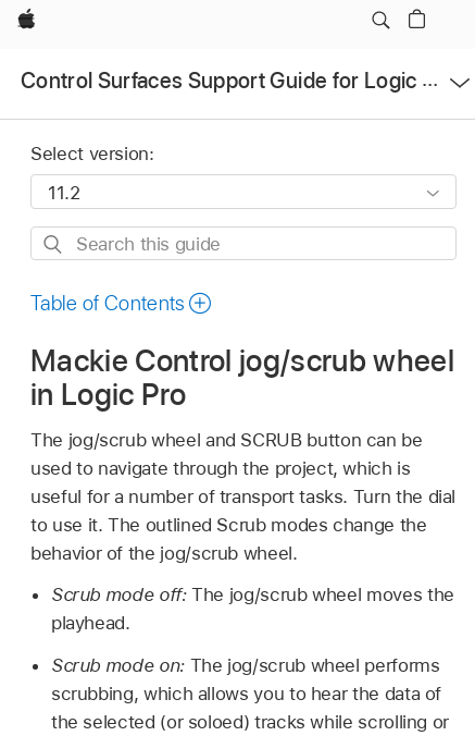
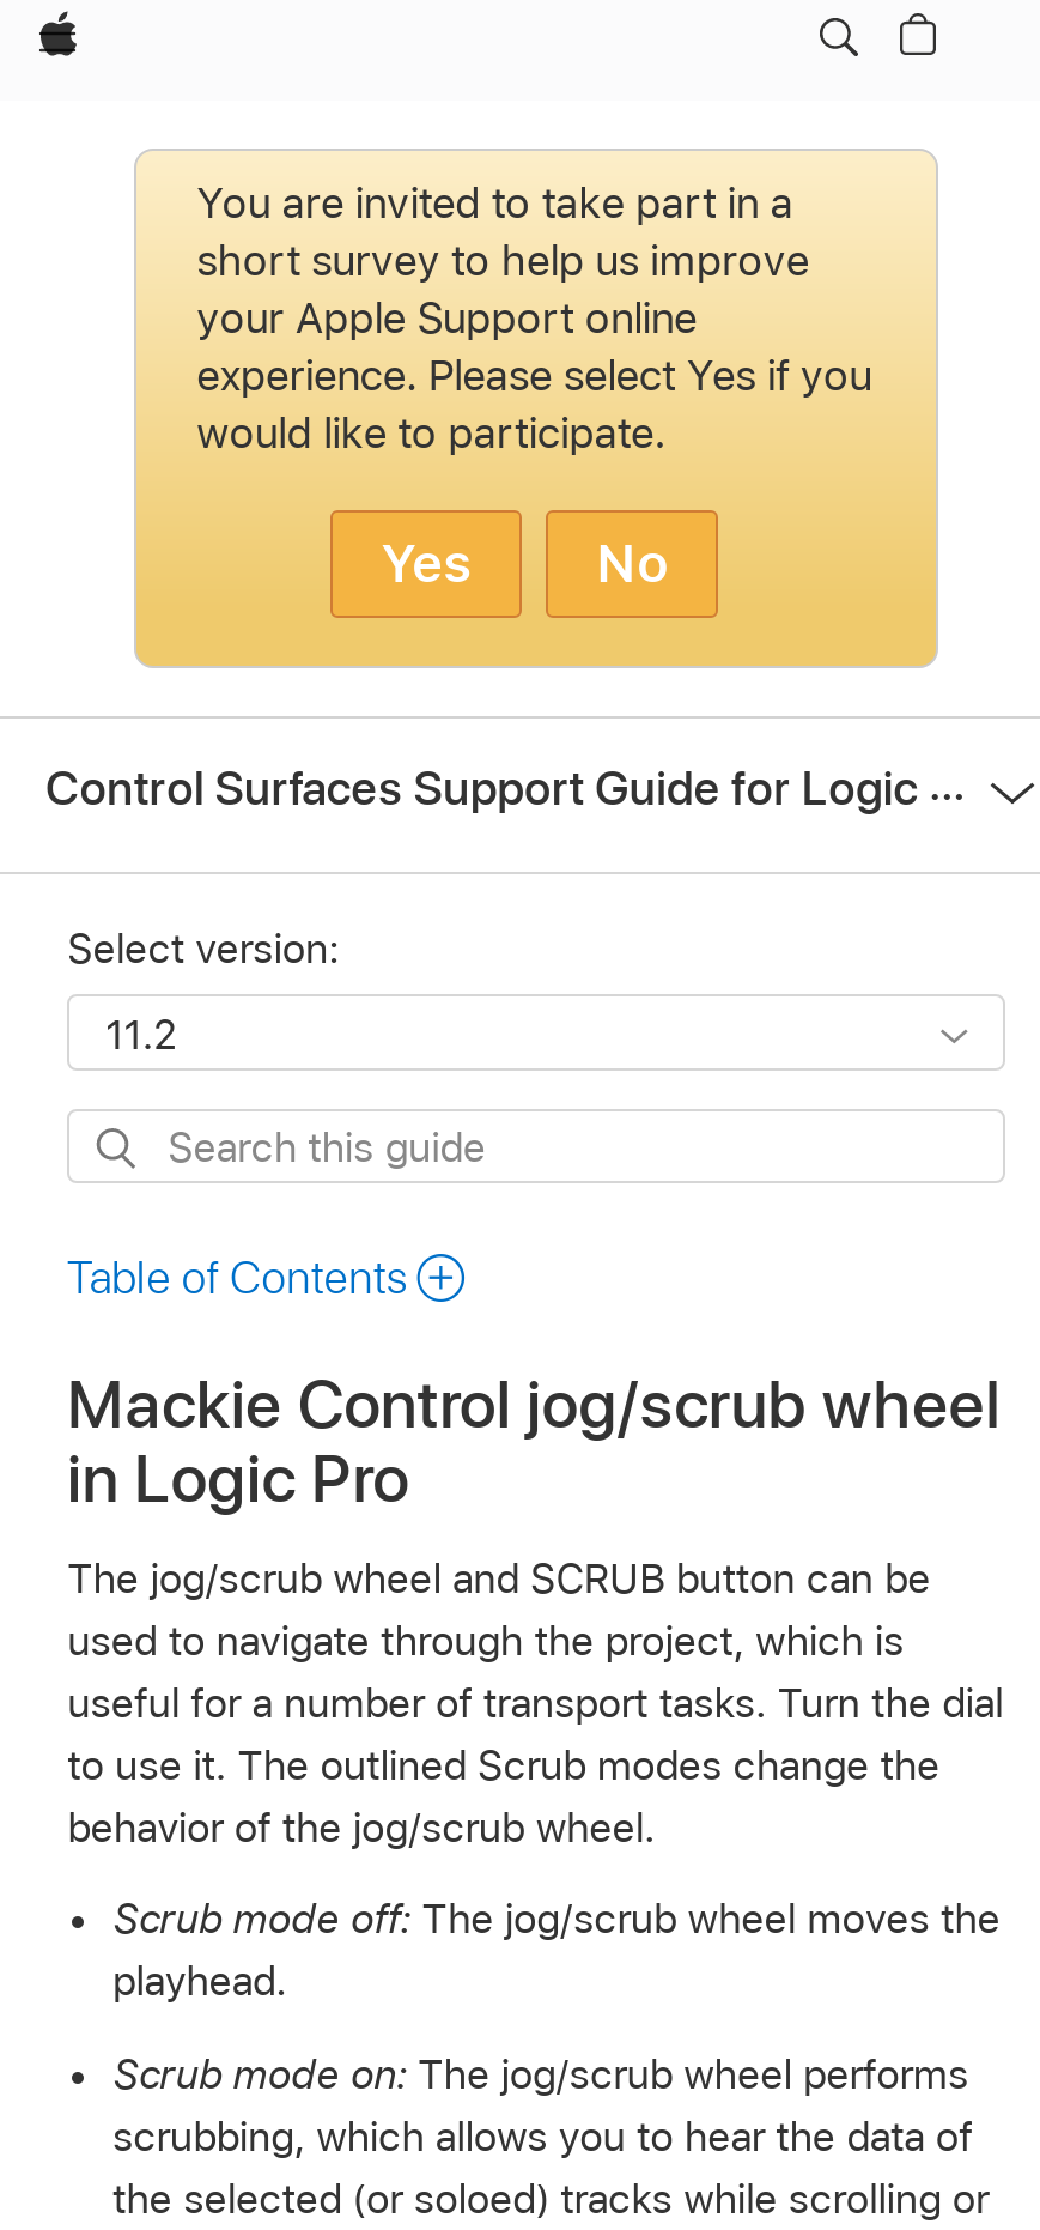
none -> [134,149,938,668] [image] | You are invited to take part in a | short survey to help us improve | your Apple Support online | experience. Please select Yes if you | would like to participate. | Yes | No

